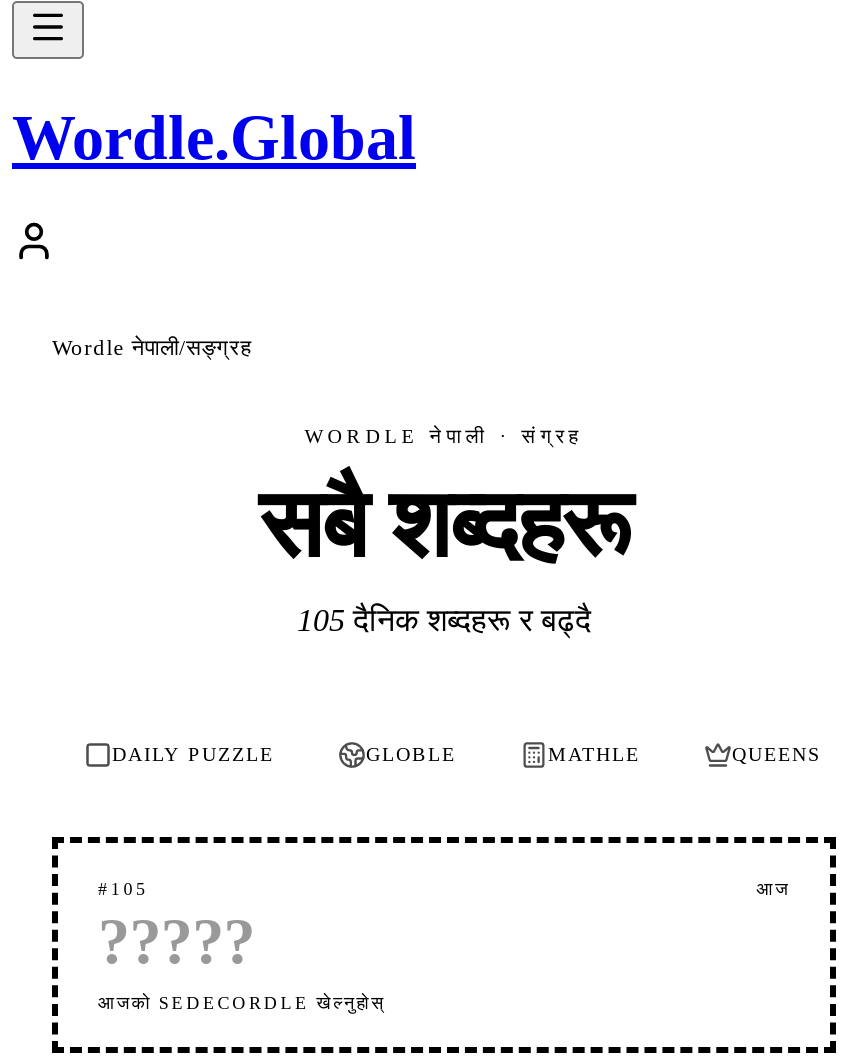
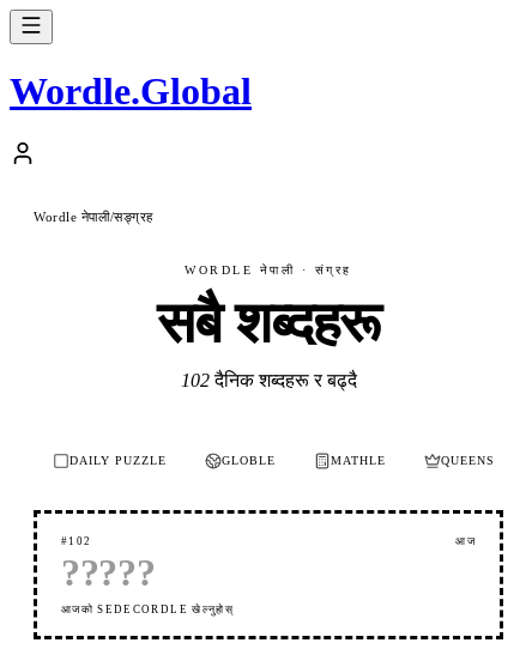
[297,603,591,637] 105 दैनिक शब्दहरू र बढ्दै -> [180,370,356,390] 102 दैनिक शब्दहरू र बढ्दै
[98,879,149,899] #105 -> [61,535,92,547] #102

